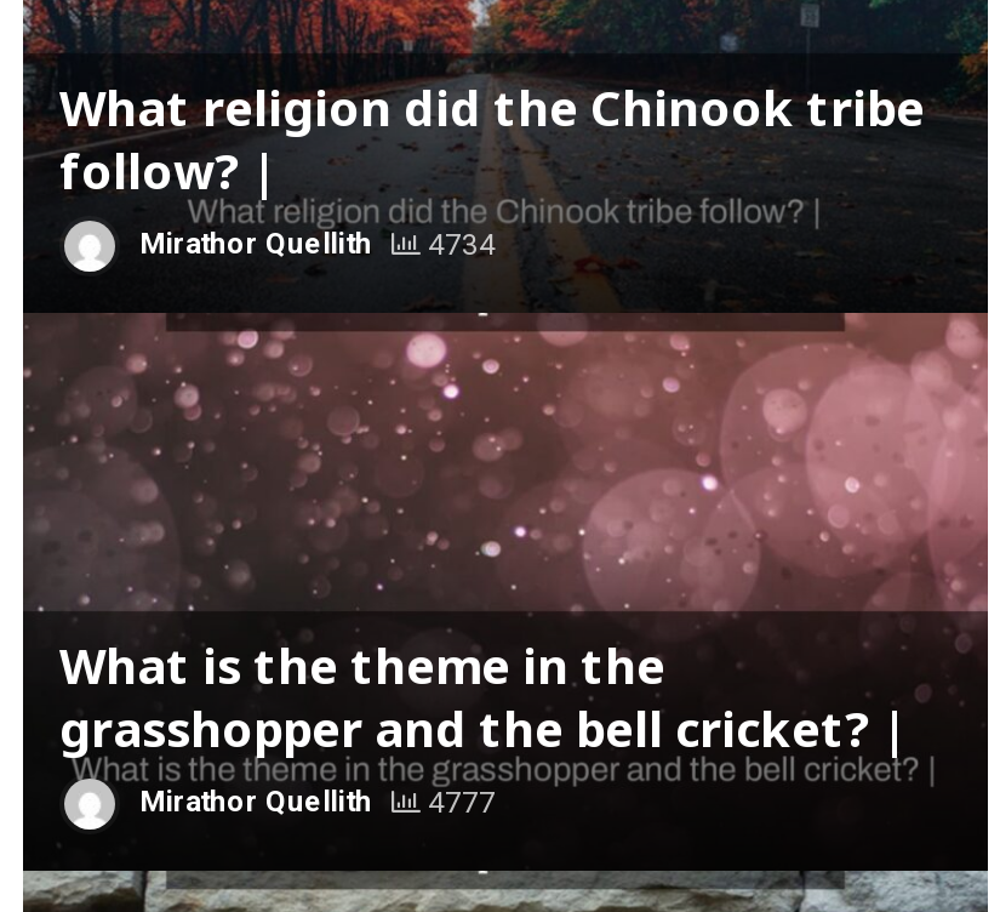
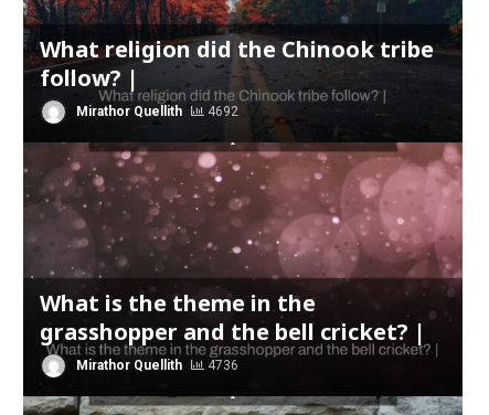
[132,227,496,261] Mirathor Quellith 4734 -> [73,103,238,119] Mirathor Quellith 4692
[132,785,496,819] Mirathor Quellith 4777 -> [73,357,238,373] Mirathor Quellith 4736

